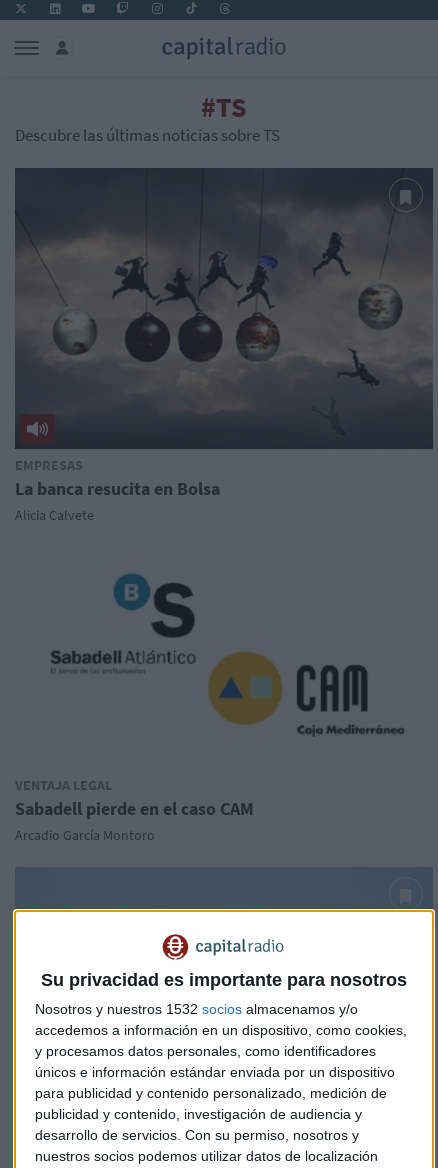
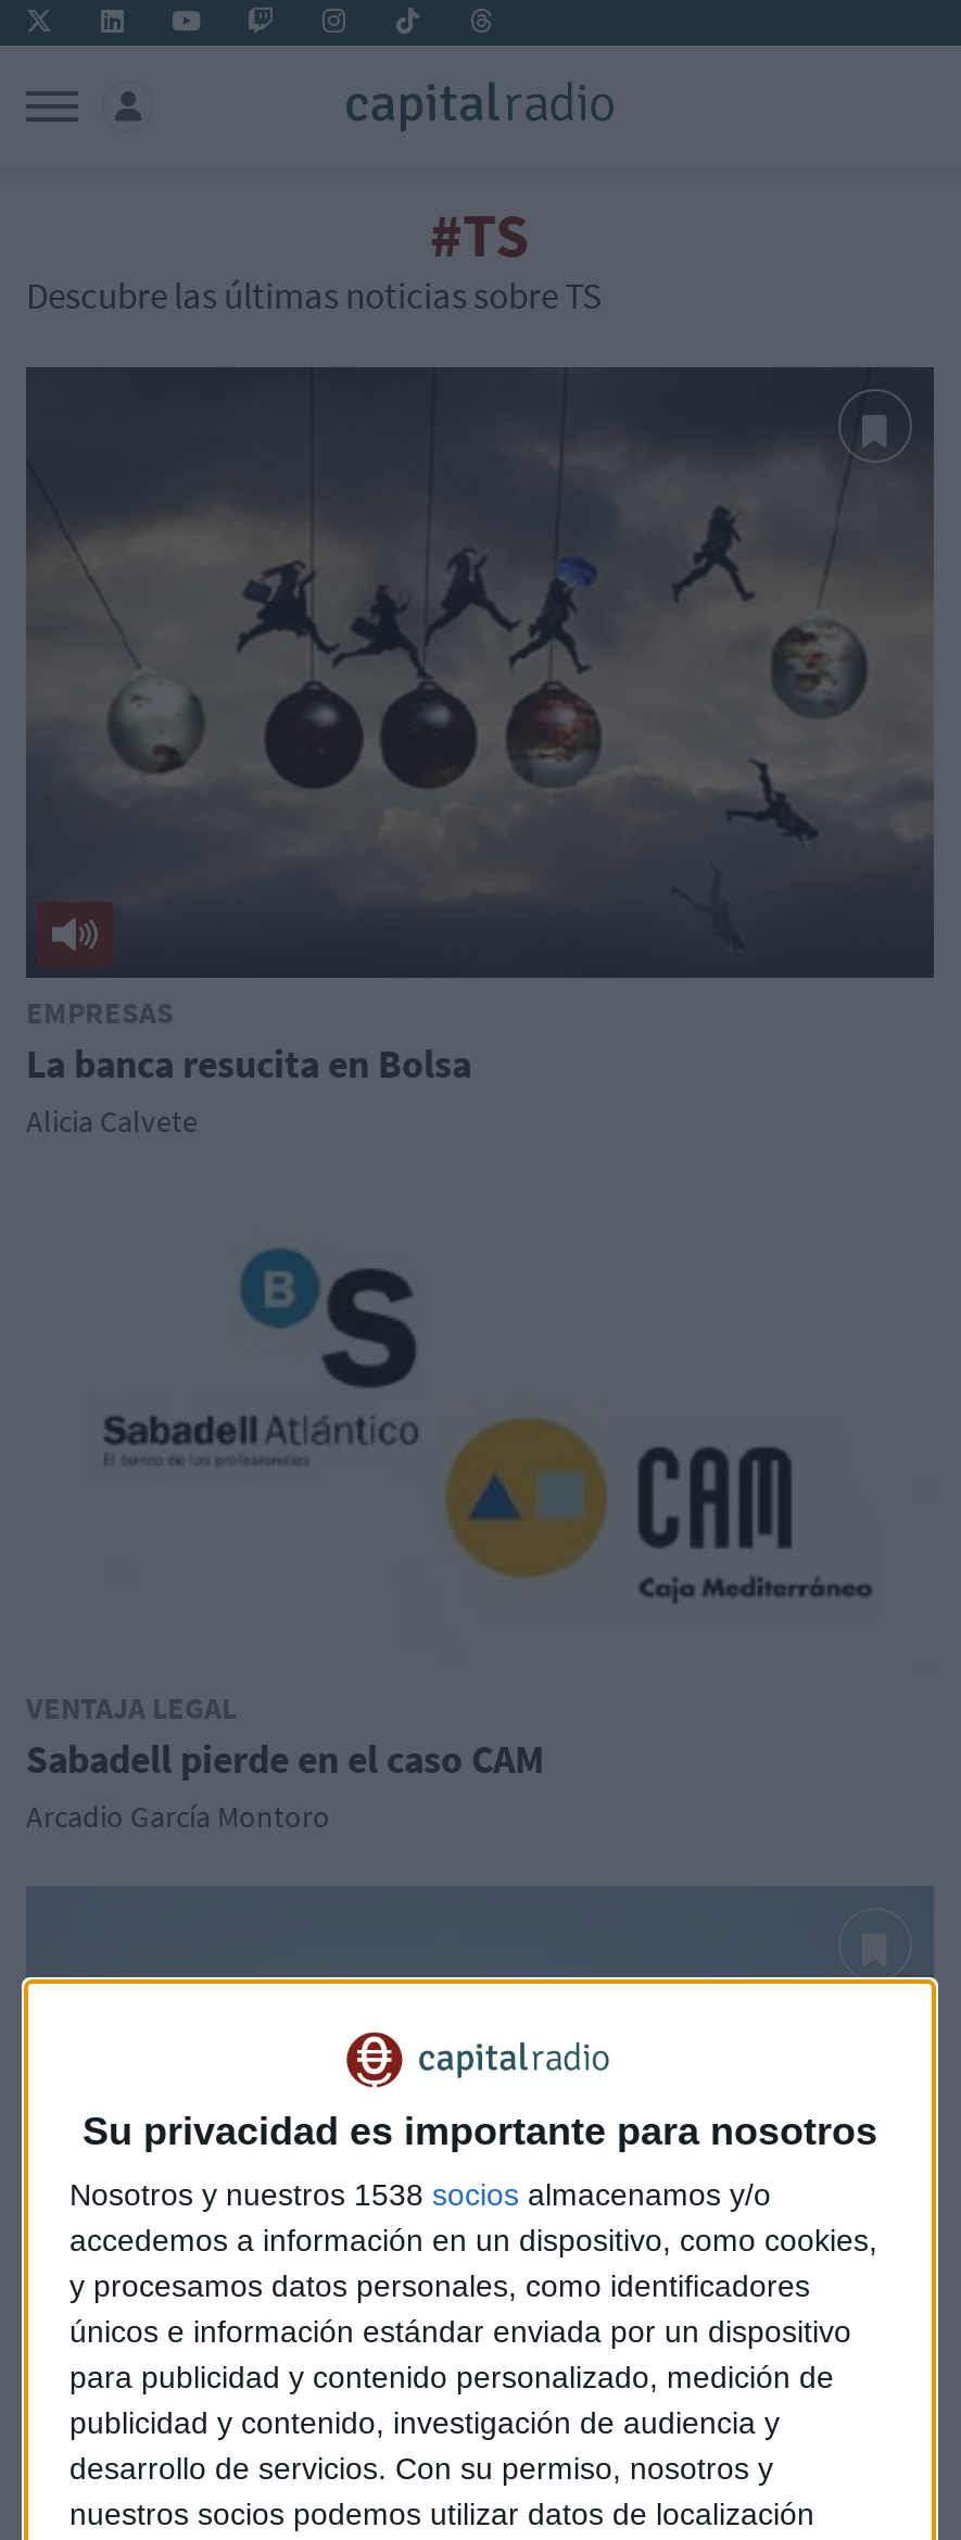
[35,1001,358,1017] Nosotros y nuestros 1532 socios almacenamos y/o -> [69,2178,771,2213] Nosotros y nuestros 1538 socios almacenamos y/o

